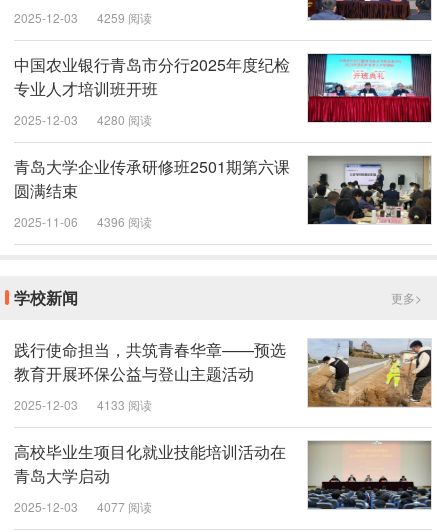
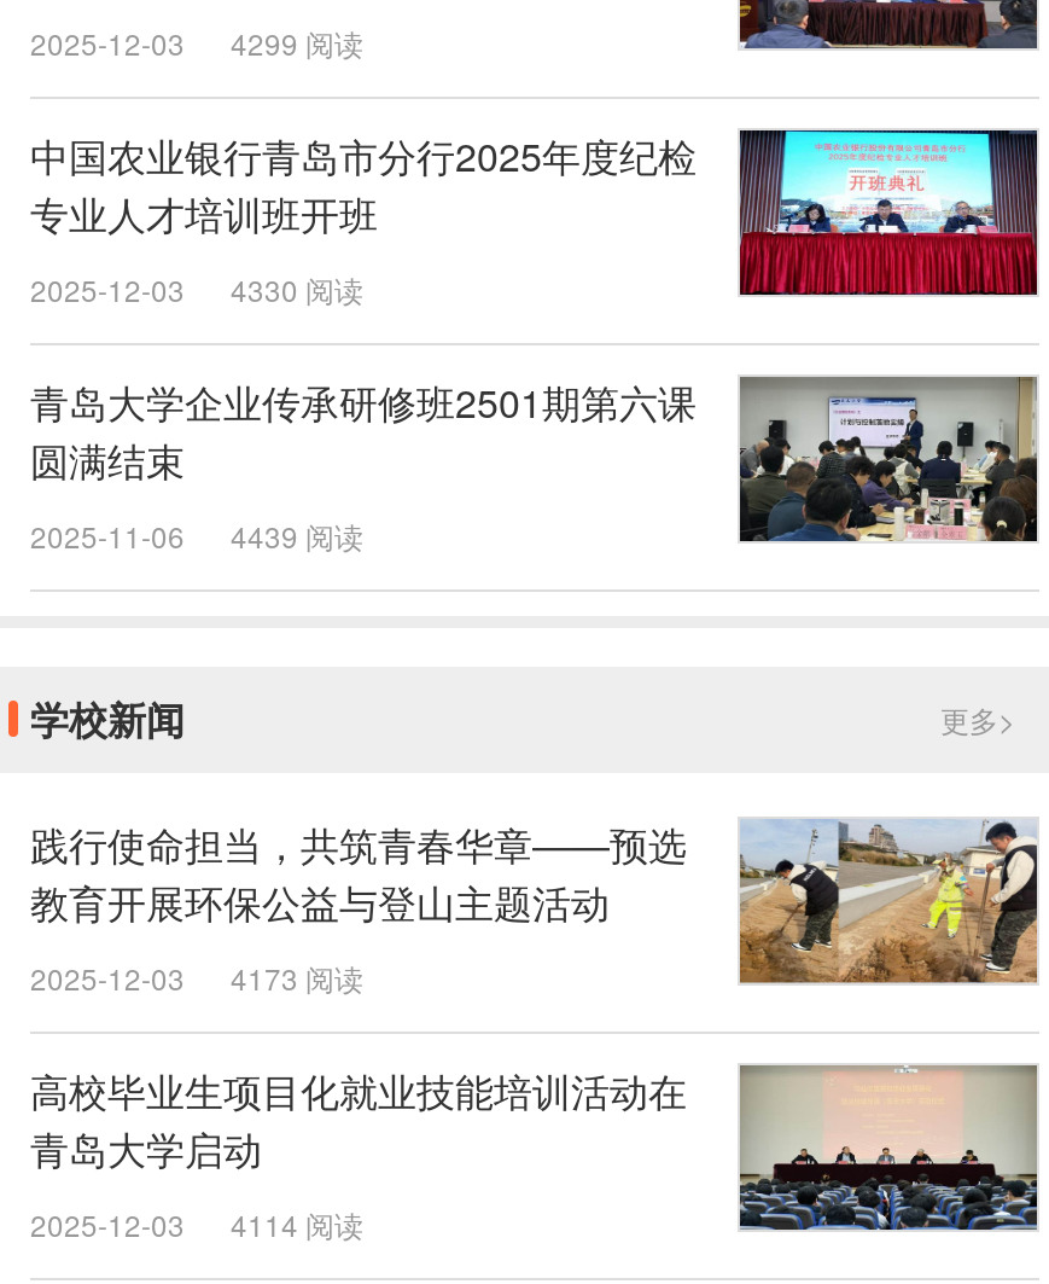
[14,9,152,26] 2025-12-03 4259 阅读 -> [30,21,363,62] 2025-12-03 4299 阅读
[14,111,152,128] 2025-12-03 4280 阅读 -> [30,267,363,308] 2025-12-03 4330 阅读
[14,213,152,230] 2025-11-06 4396 阅读 -> [30,514,363,555] 2025-11-06 4439 阅读
[14,396,152,413] 2025-12-03 4133 阅读 -> [30,956,363,997] 2025-12-03 4173 阅读
[14,498,152,515] 2025-12-03 4077 阅读 -> [30,1202,363,1243] 2025-12-03 4114 阅读

